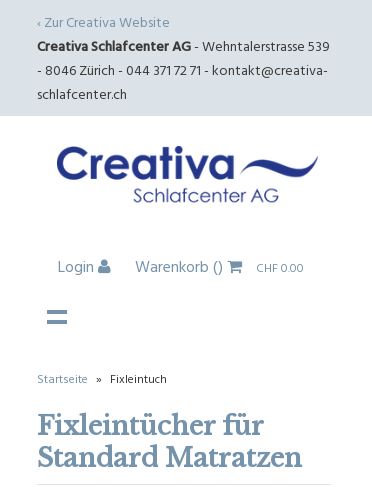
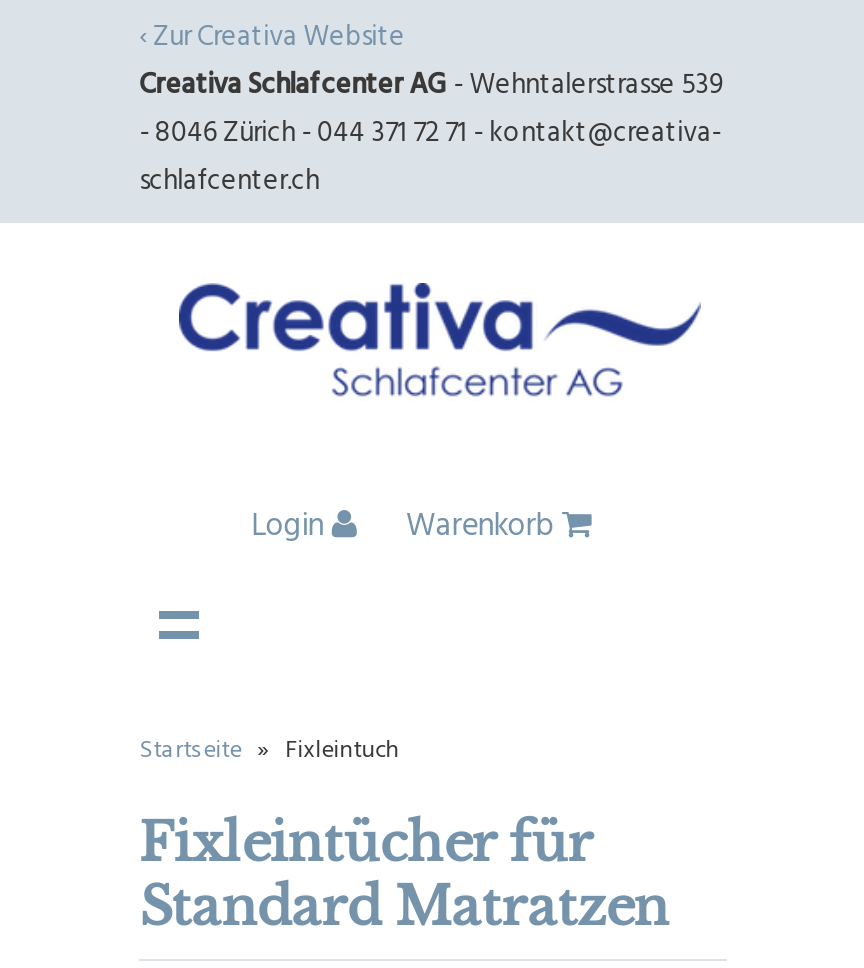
[135,254,304,278] Warenkorb () | CHF 0.00 -> [406,499,562,547] Warenkorb

